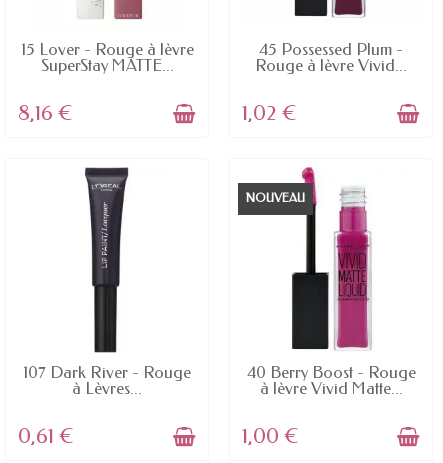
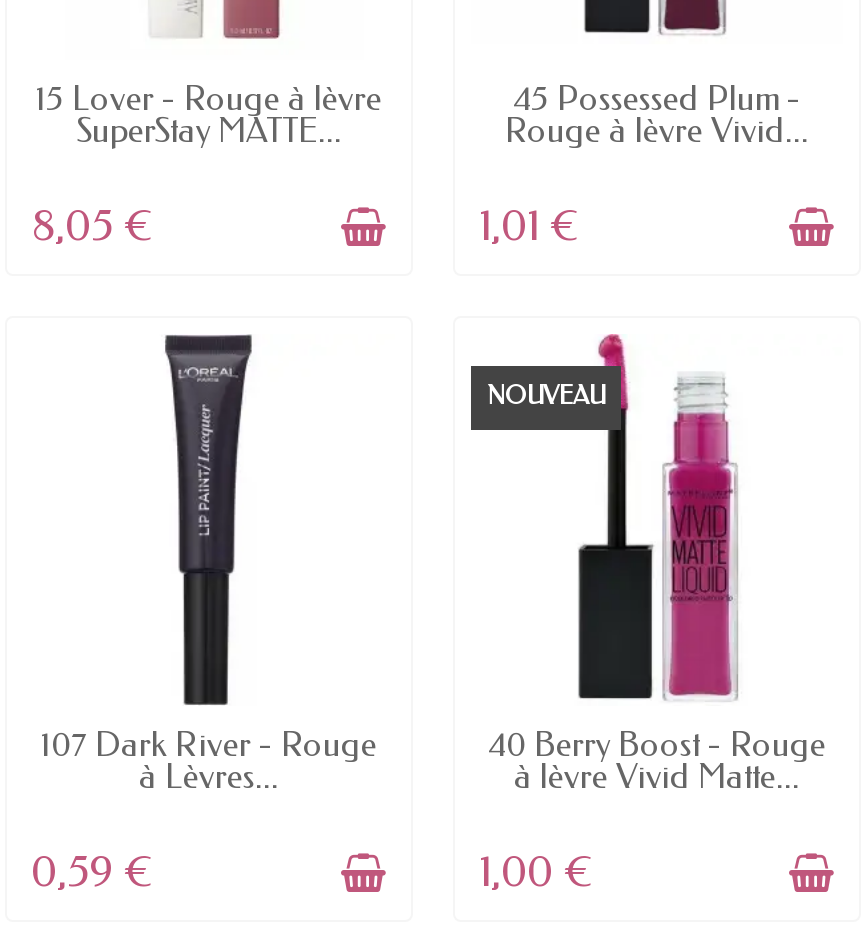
[18,100,73,126] 8,16 € -> [31,200,153,252] 8,05 €
[242,100,297,126] 1,02 € -> [479,200,579,252] 1,01 €
[18,423,74,449] 0,61 € -> [31,846,153,898] 0,59 €

